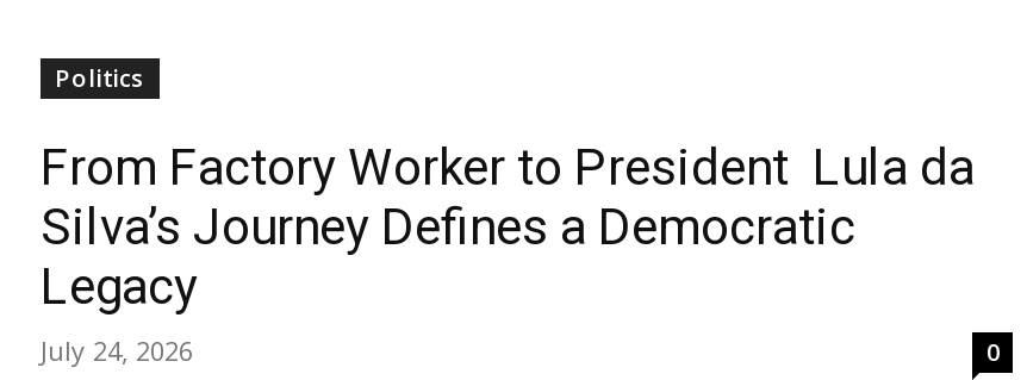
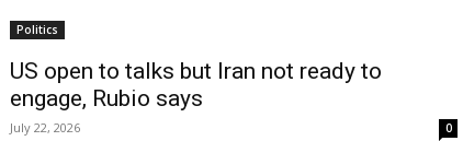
[41,139,975,368] From Factory Worker to President Lula da | Silva’s Journey Defines a Democratic | Legacy | July 24, 2026 -> [10,58,382,136] US open to talks but Iran not ready to | engage, Rubio says | July 22, 2026

